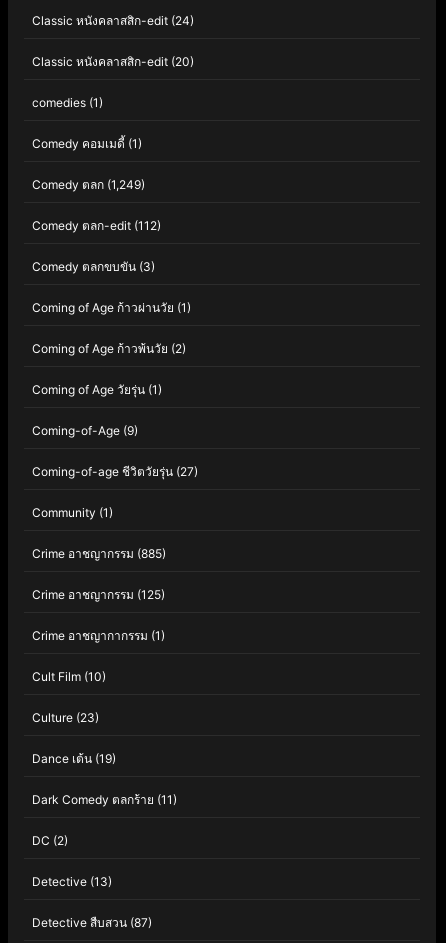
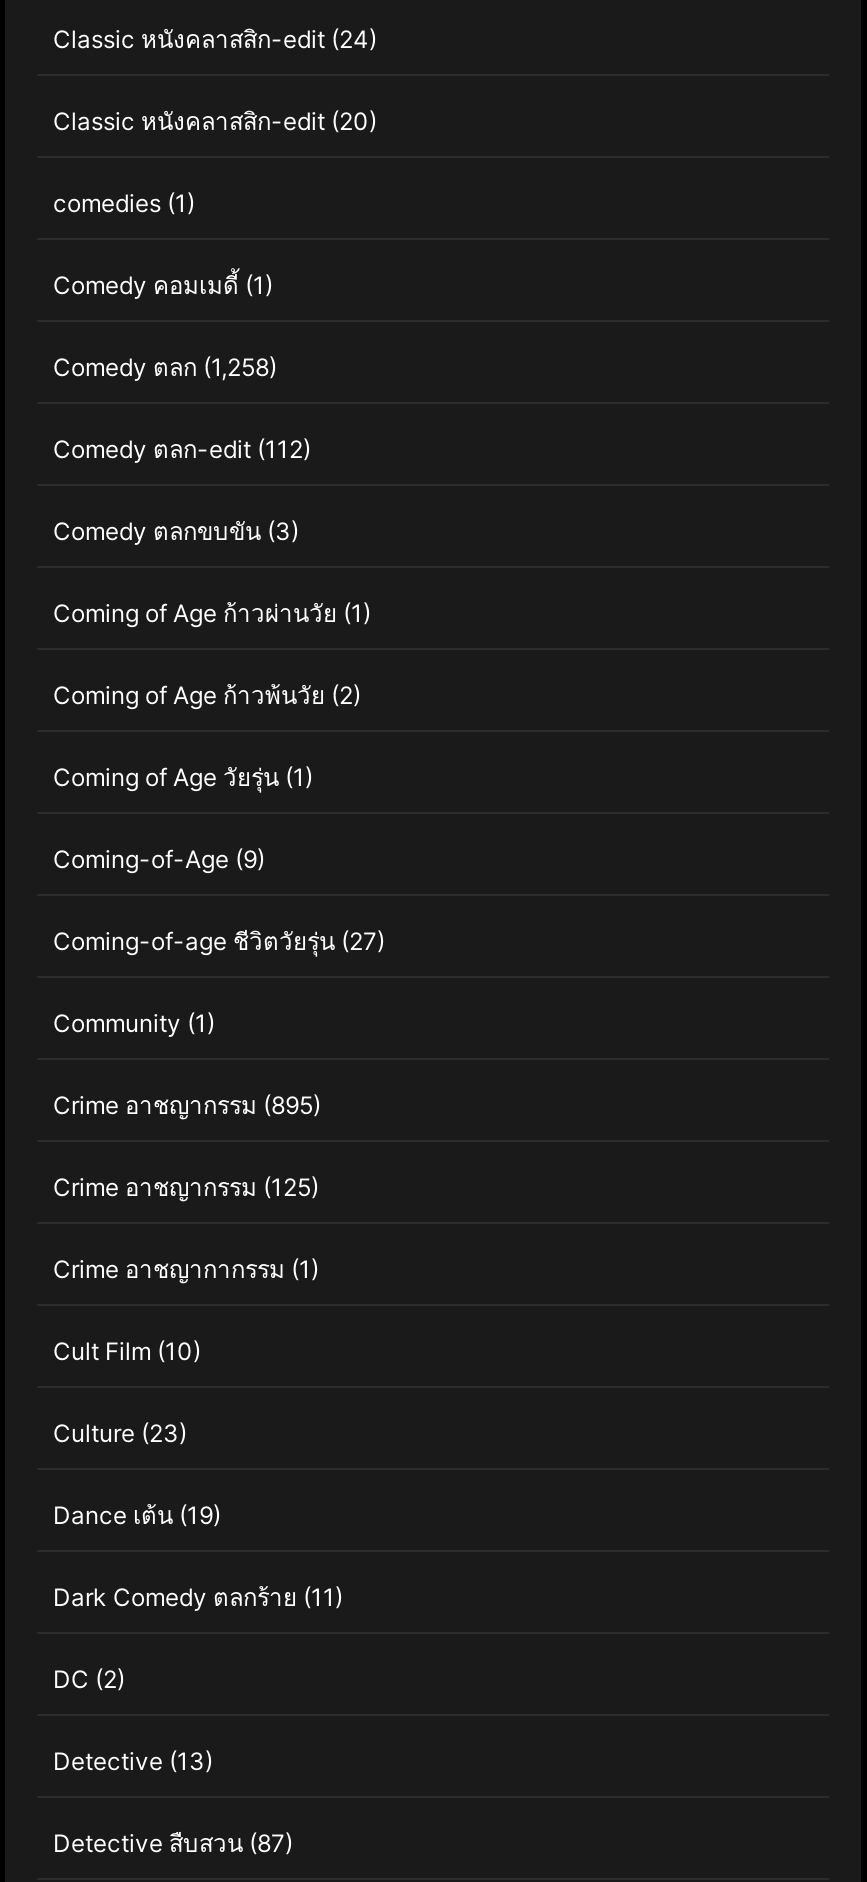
[32,177,145,192] Comedy ตลก(1,249) -> [53,351,277,381] Comedy ตลก(1,258)
[32,546,166,561] Crime อาชญากรรม(885) -> [53,1089,321,1119] Crime อาชญากรรม(895)

